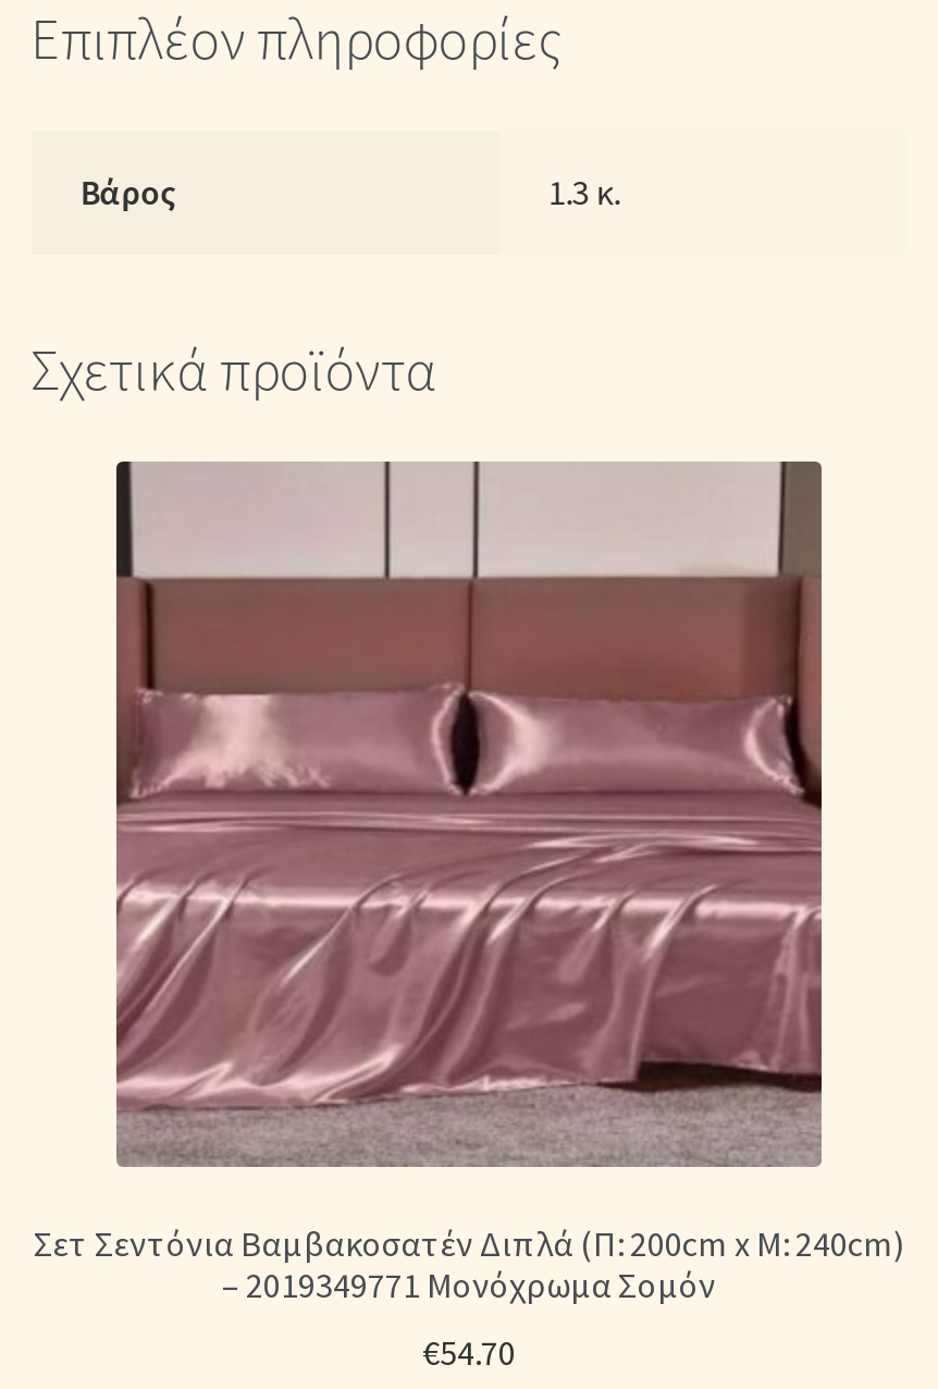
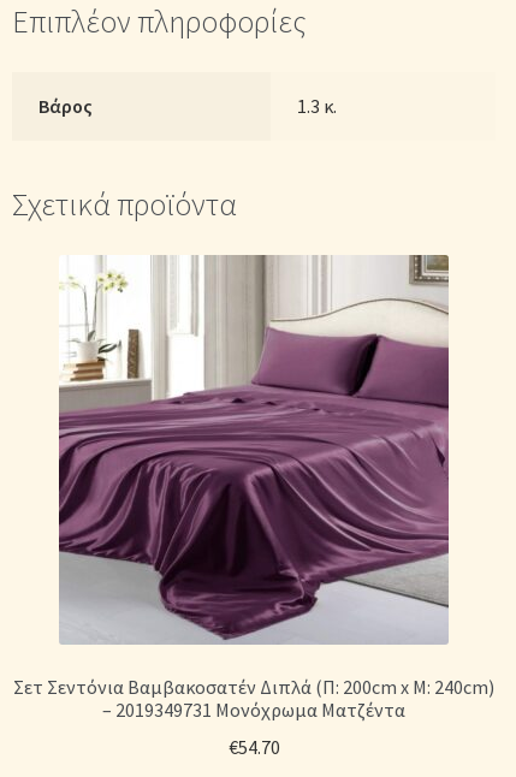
[114,459,824,1167] [image] -> [58,255,450,643] [image]
[222,1263,716,1307] – 2019349771 Μονόχρωμα Σομόν -> [102,698,405,722] – 2019349731 Μονόχρωμα Ματζέντα

